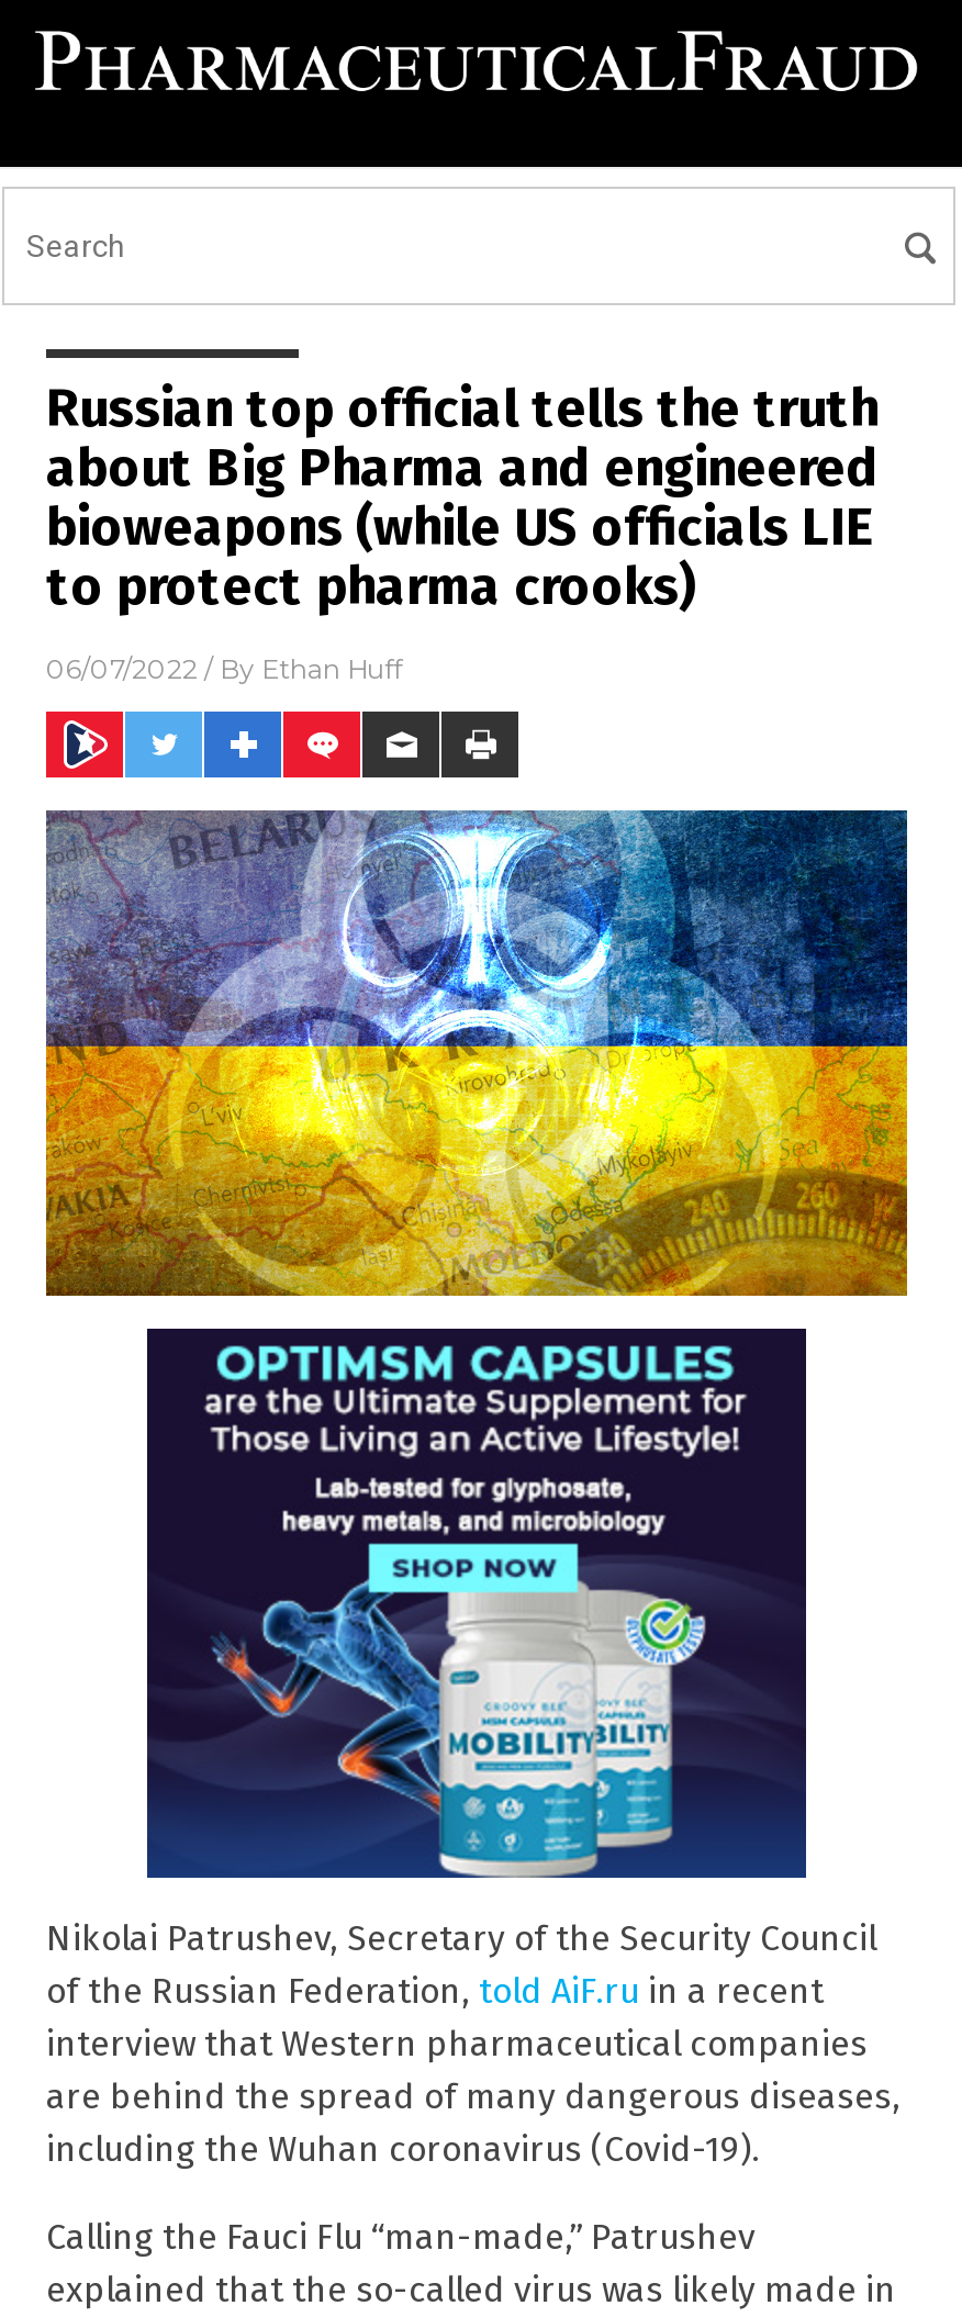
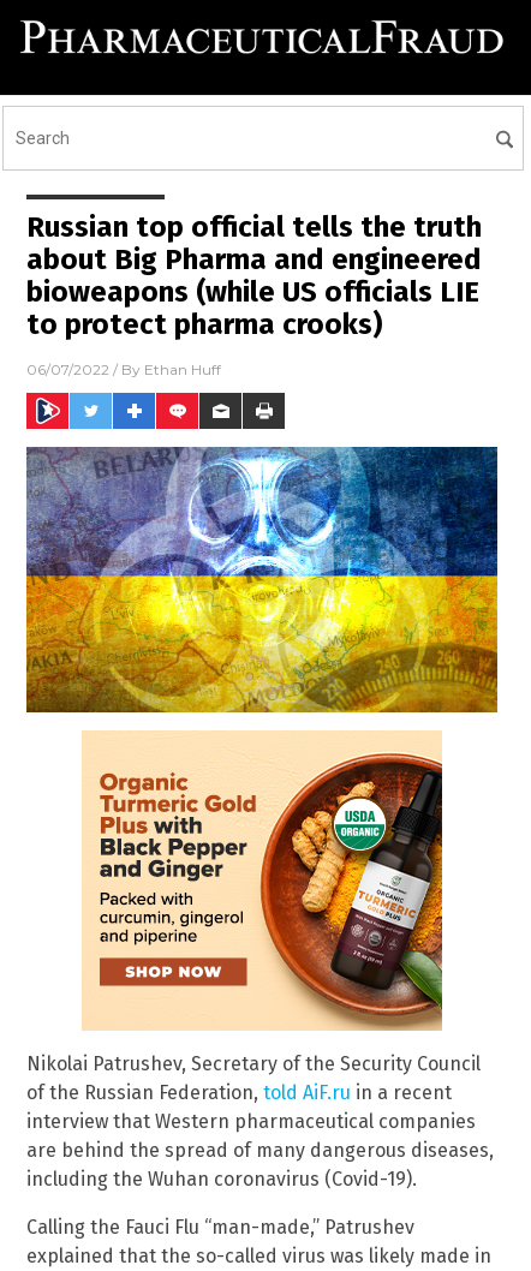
[145,1327,808,1880] [image] -> [82,730,443,1032] [image]

